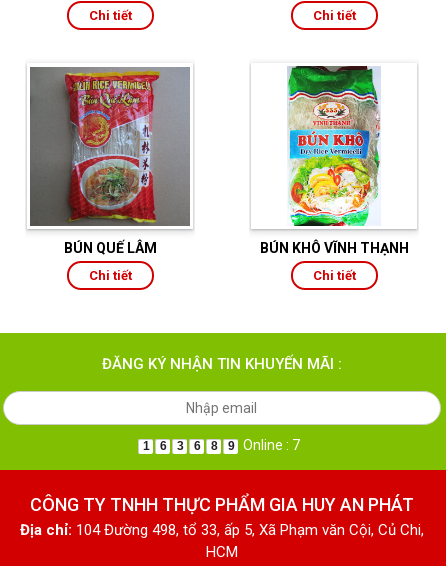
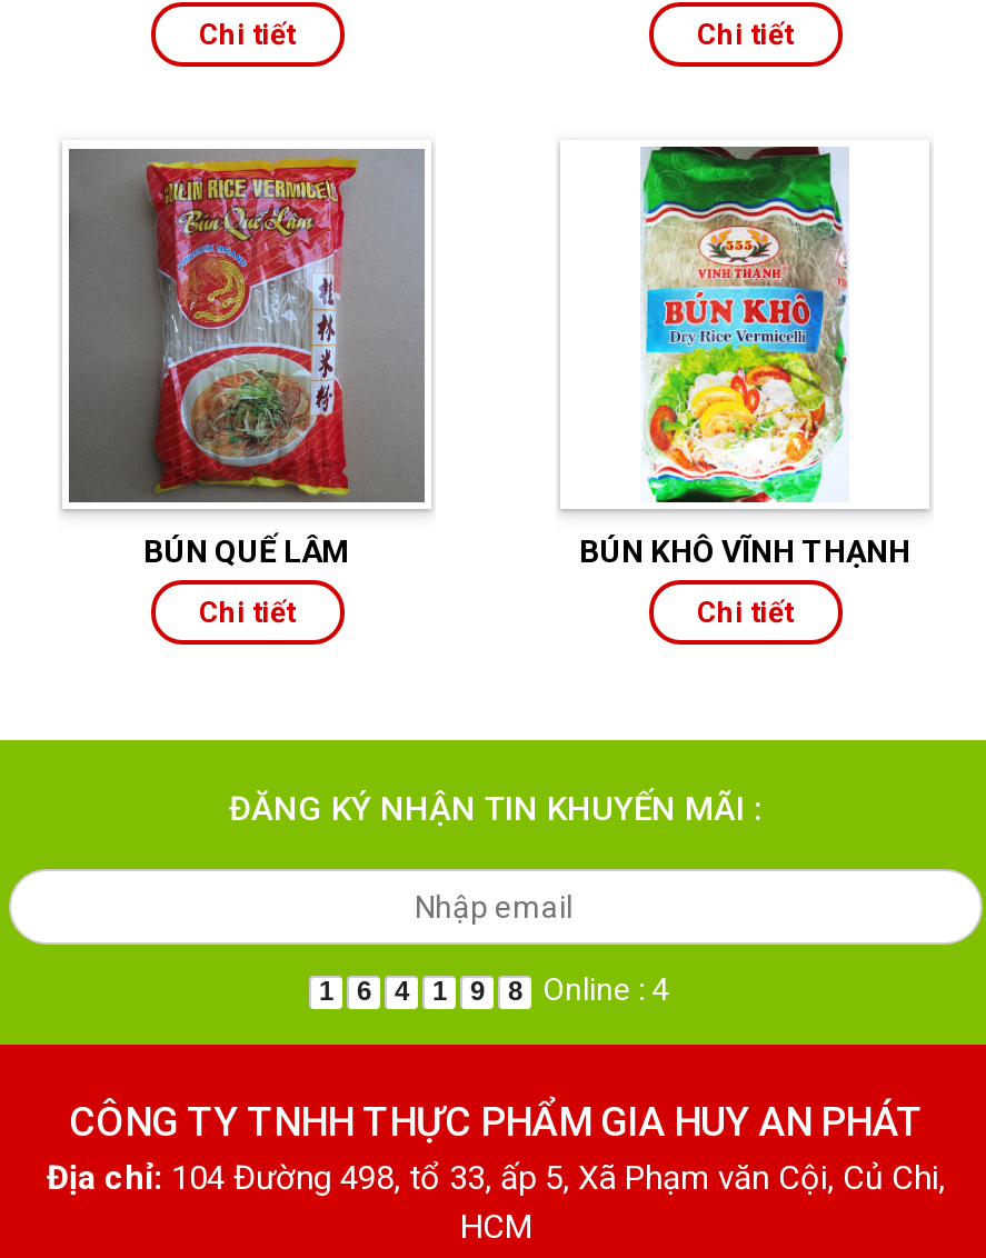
[176,439,200,453] 3 | 6 -> [395,977,486,1008] 4 | 1 | 9
[227,437,300,453] 9 | Online : 7 -> [542,972,669,1008] Online : 4

